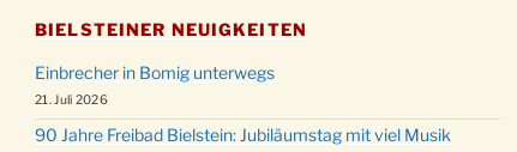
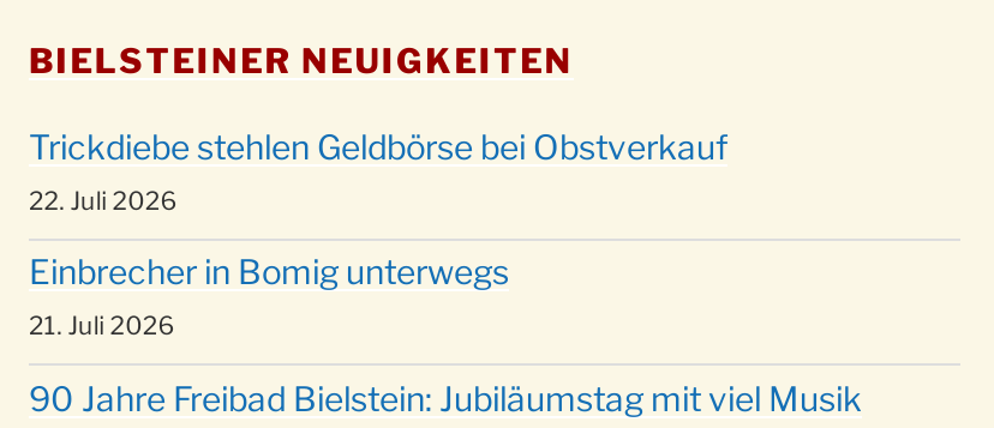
none -> [29,125,727,217] Trickdiebe stehlen Geldbörse bei Obstverkauf | 22. Juli 2026

